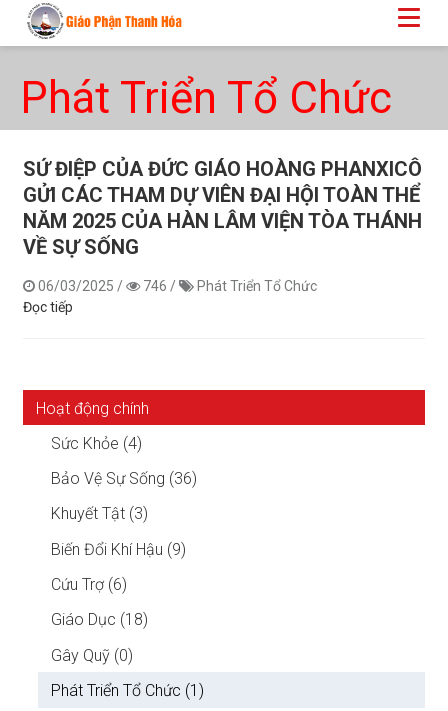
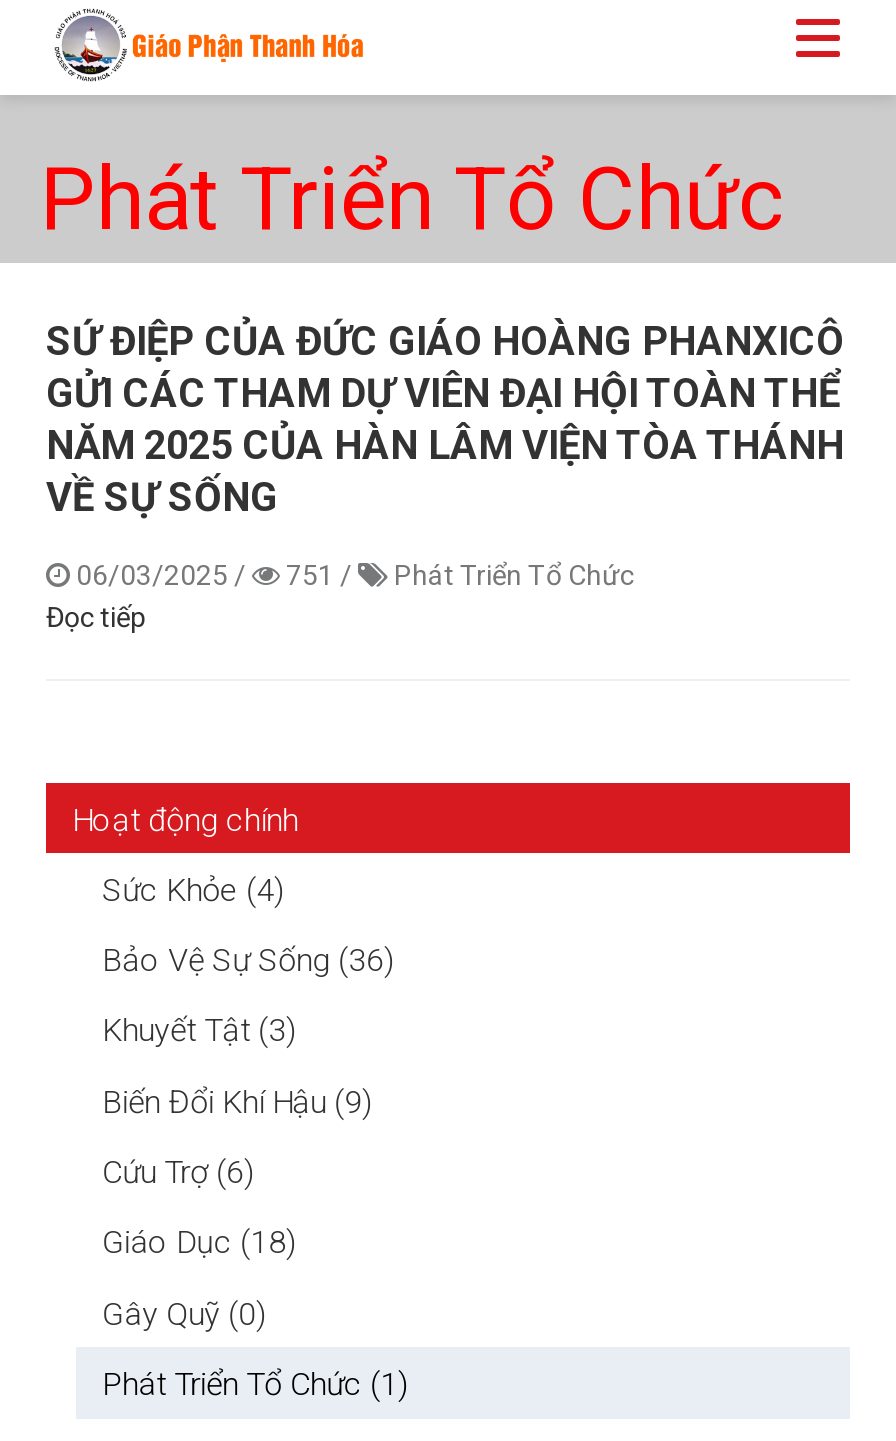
[35,278,317,294] 06/03/2025 / 746 / Phát Triển Tổ Chức -> [70,559,634,591] 06/03/2025 / 751 / Phát Triển Tổ Chức

